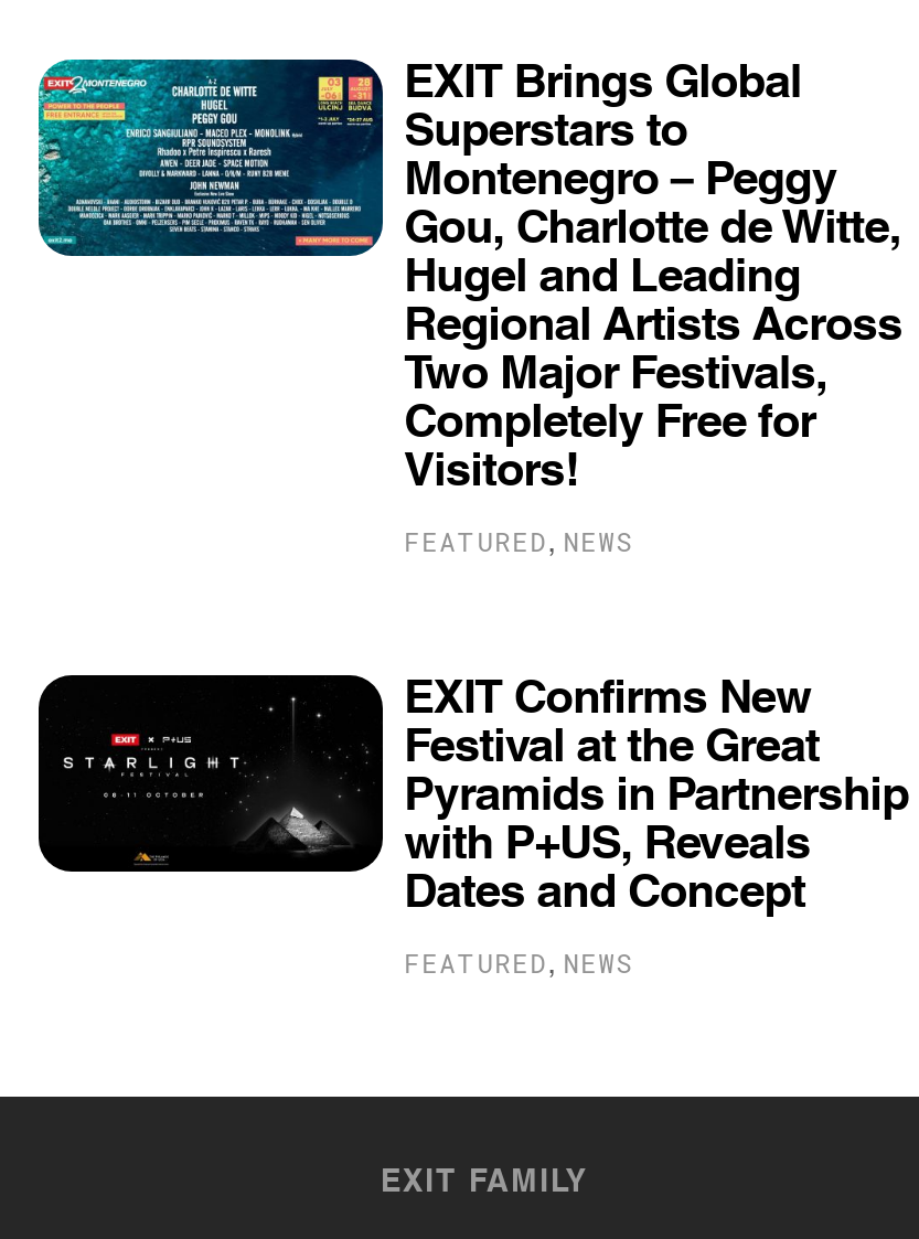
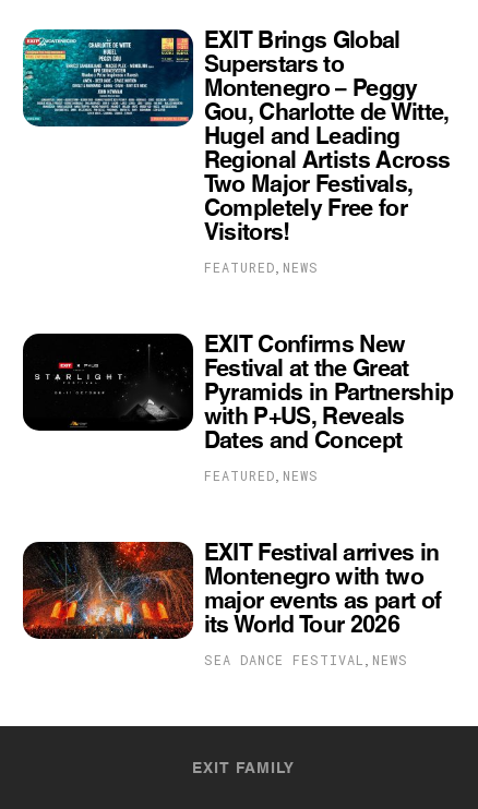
none -> [22,533,441,674] [image] | EXIT Festival arrives in | Montenegro with two | major events as part of | its World Tour 2026 | SEA DANCE FESTIVAL, NEWS

